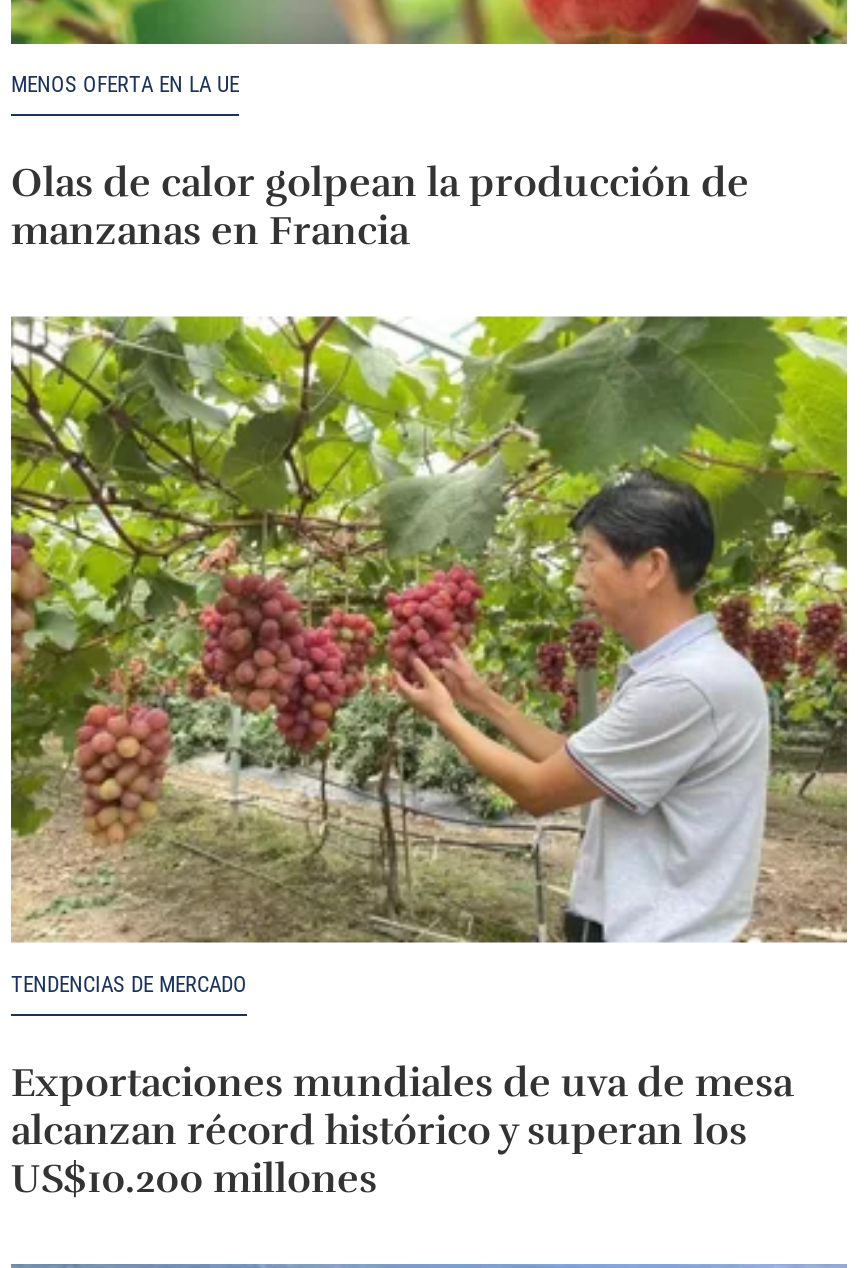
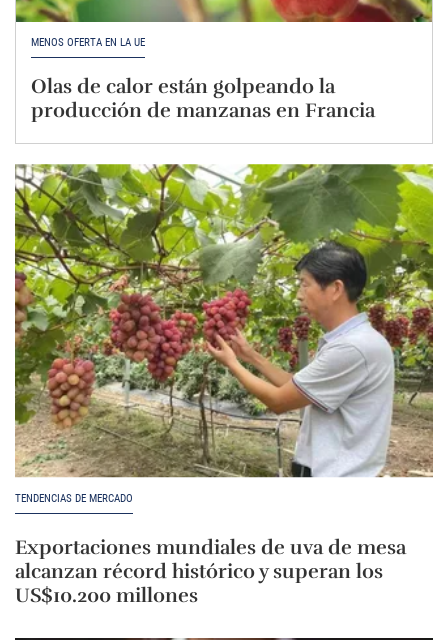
[11,158,749,256] Olas de calor golpean la producción de | manzanas en Francia -> [31,74,375,123] Olas de calor están golpeando la | producción de manzanas en Francia

